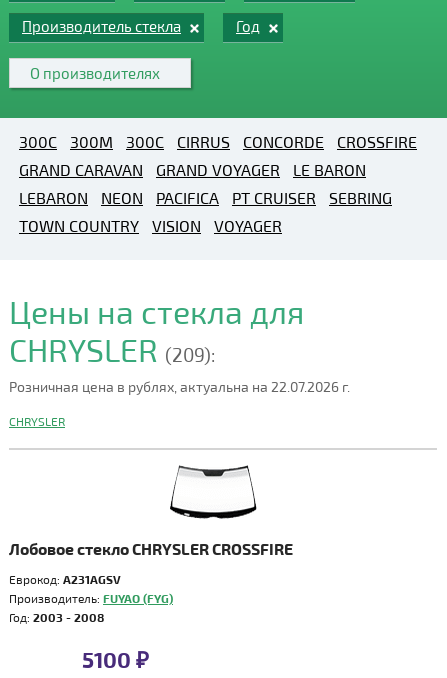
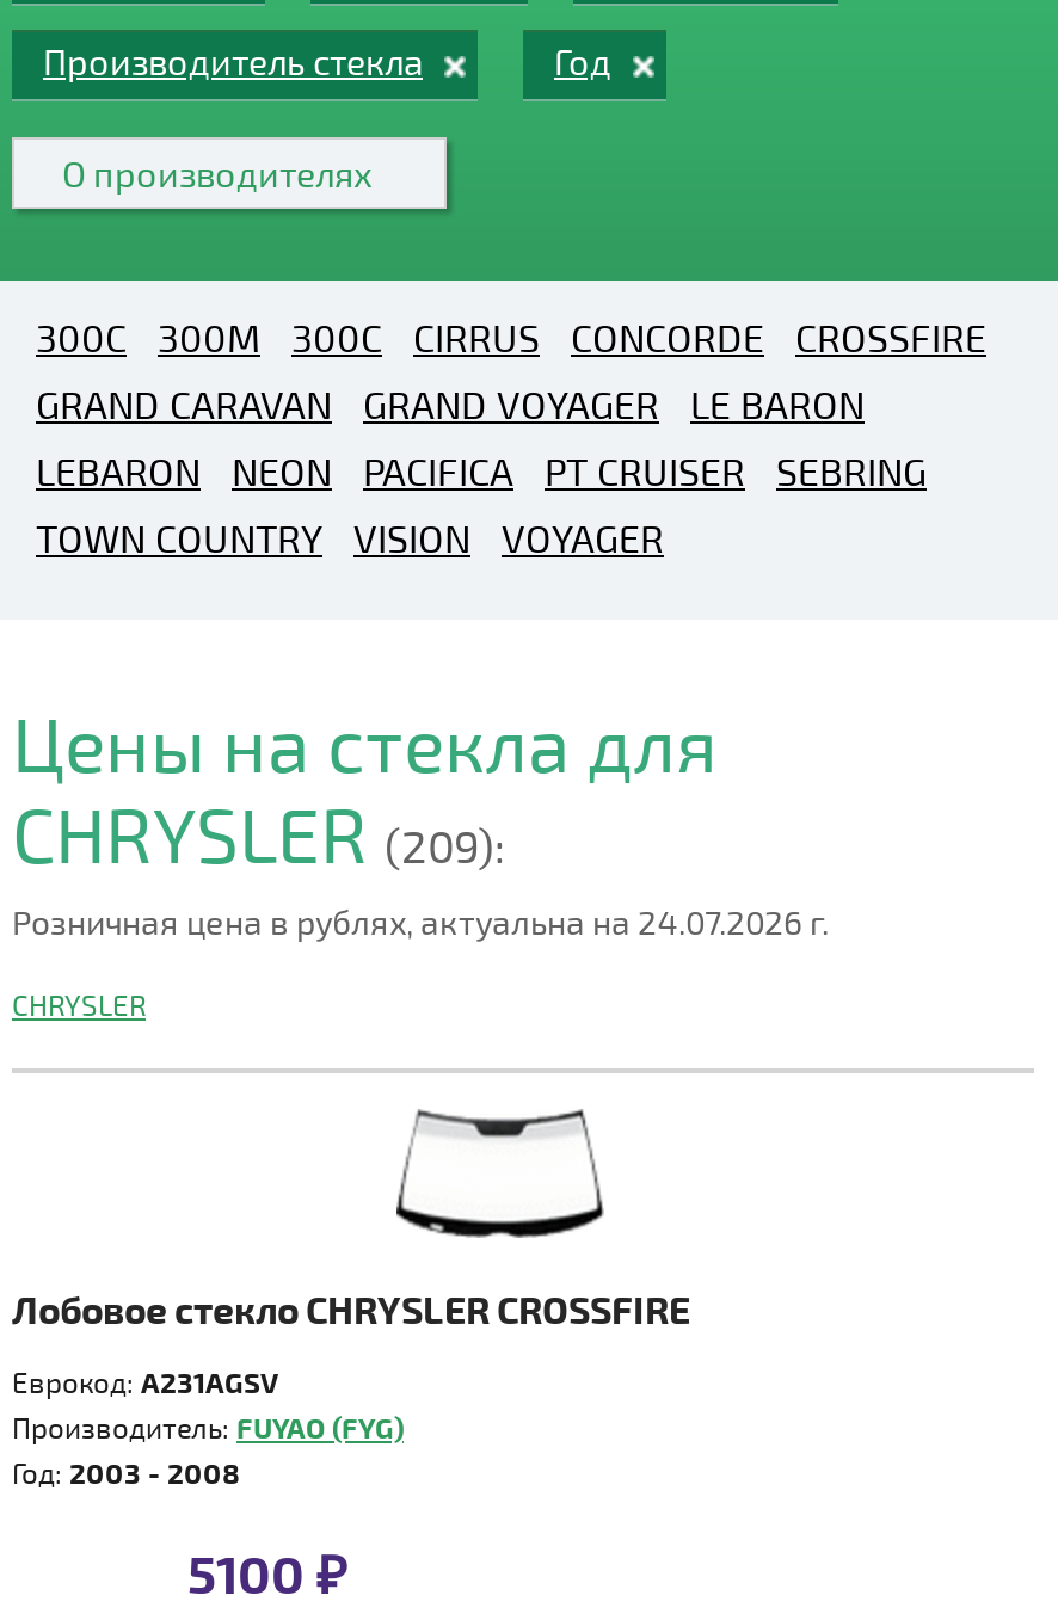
[9,378,350,395] Розничная цена в рублях, актуальна на 22.07.2026 г. -> [12,901,829,942] Розничная цена в рублях, актуальна на 24.07.2026 г.

